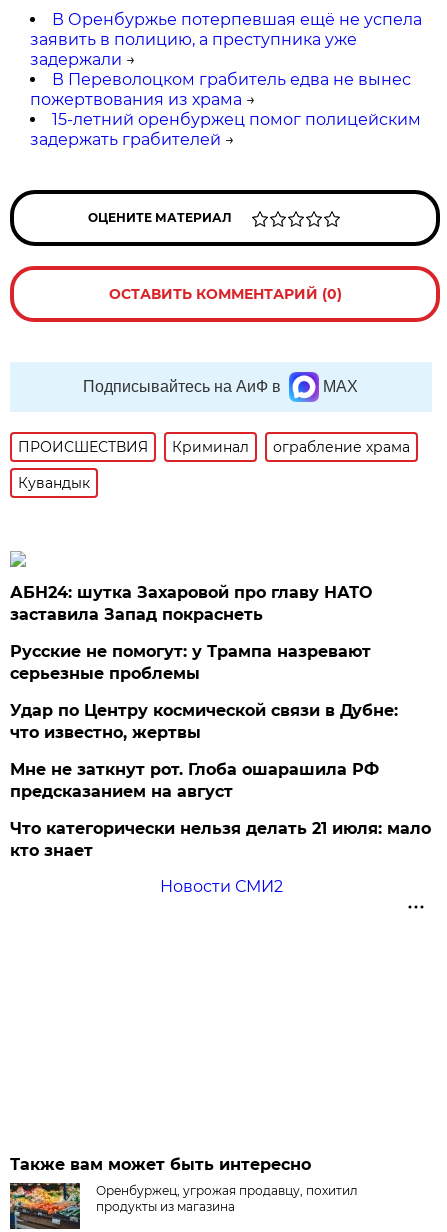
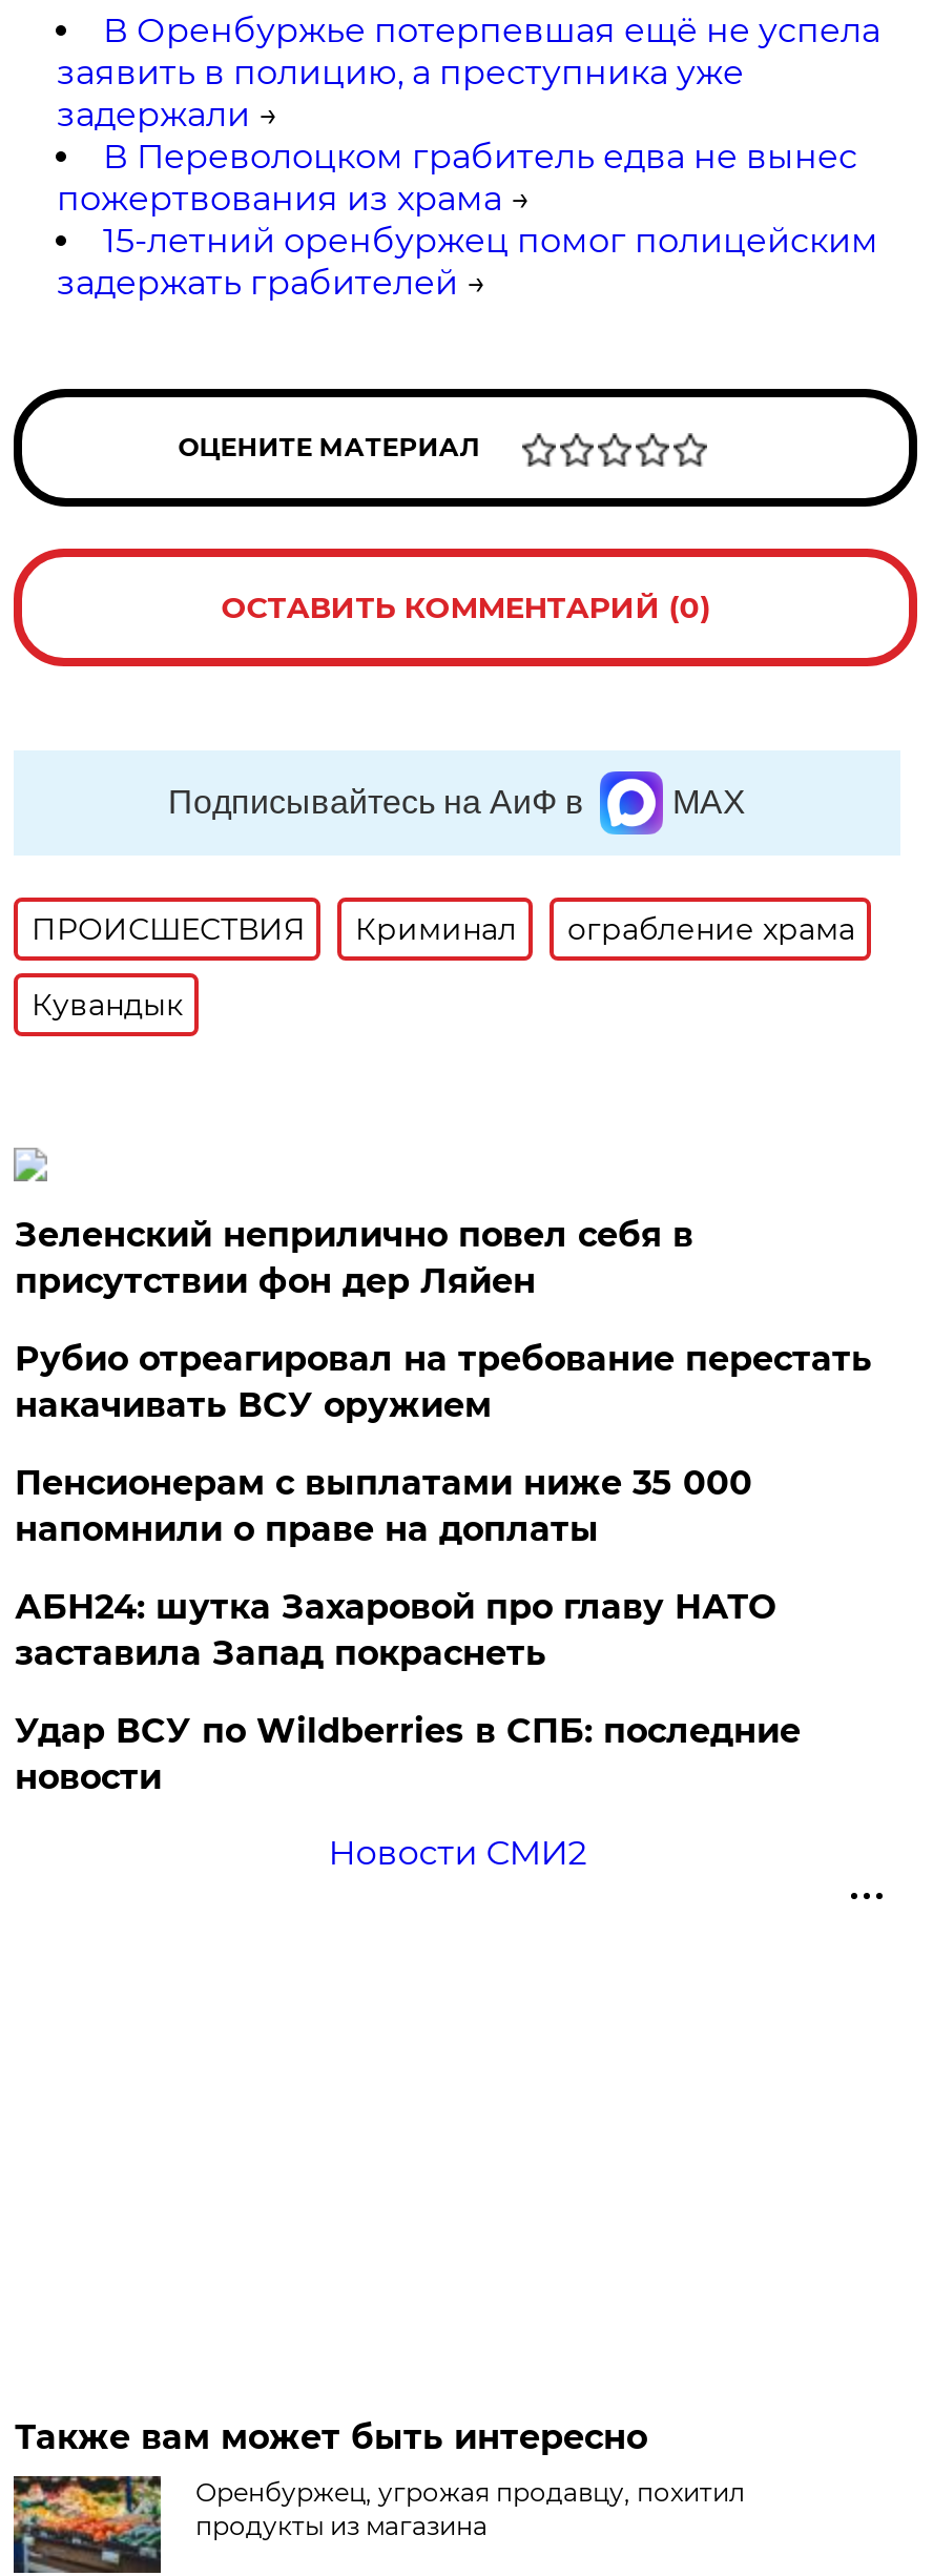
none -> [14,1215,872,1549] Зеленский неприлично повел cебя в | присутствии фон дер Ляйен | Рубио отреагировал на требование перестать | накачивать ВСУ оружием | Пенсионерам с выплатами ниже 35 000 | напомнили о праве на доплаты
moved [10,583,372,624] -> [14,1587,775,1673]: АБН24: шутка Захаровой про главу НАТО | заставила Запад покраснеть
[10,642,431,860] Русские не помогут: у Трампа назревают | серьезные проблемы | Удар по Центру космической связи в Дубне: | что известно, жертвы | Мне не заткнут рот. Глоба ошарашила РФ | предсказанием на август | Что категорически нельзя делать 21 июля: мало | кто знает -> [14,1711,800,1797] Удар ВСУ по Wildberries в СПБ: последние | новости

